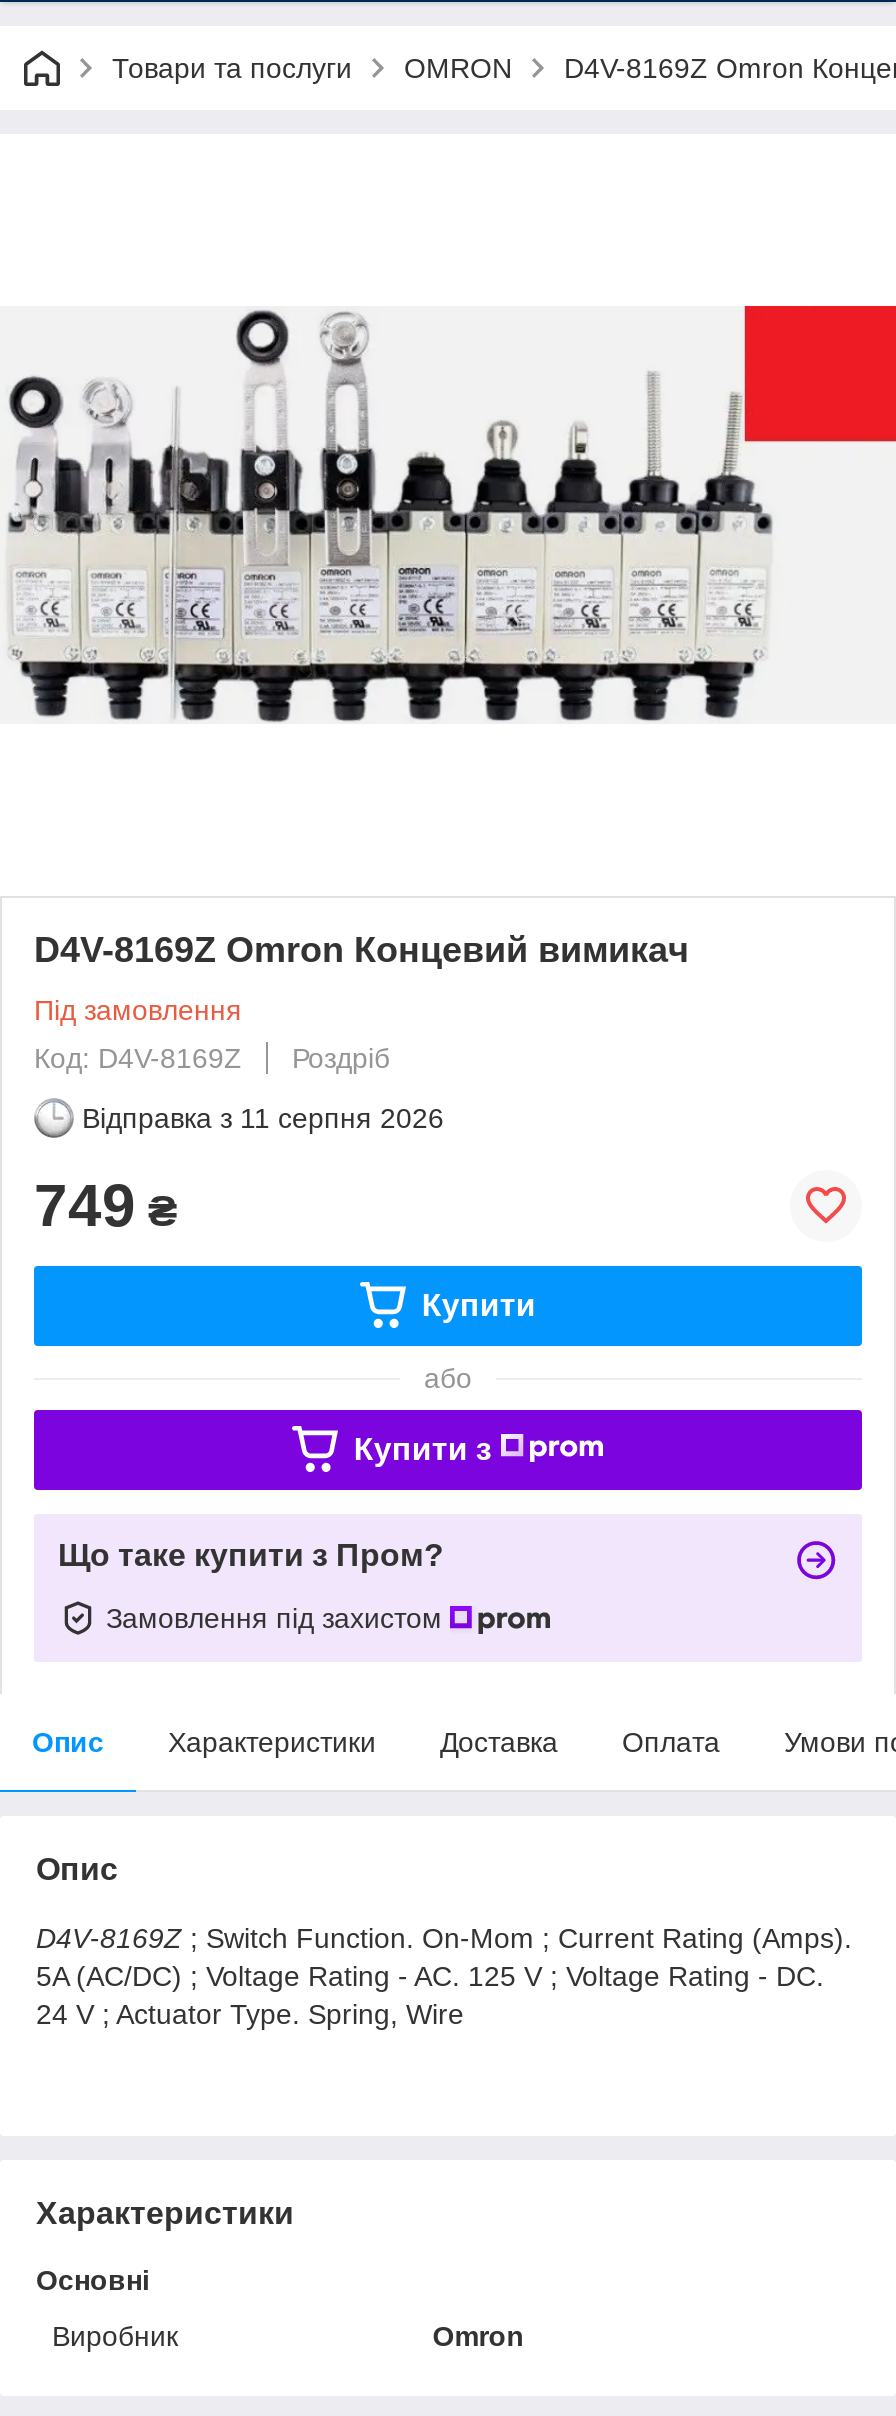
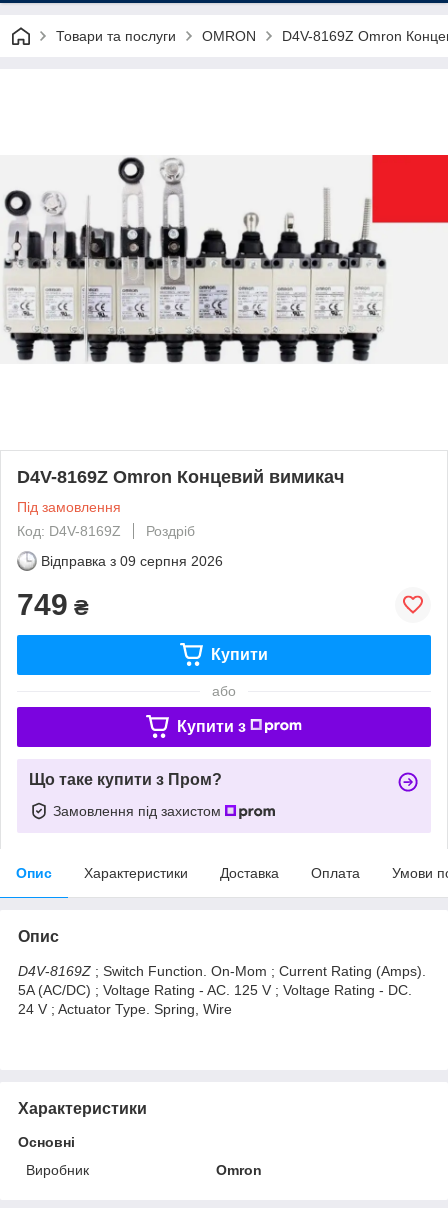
[82,1102,444,1134] Відправка з 11 серпня 2026 -> [41,553,223,569] Відправка з 09 серпня 2026

